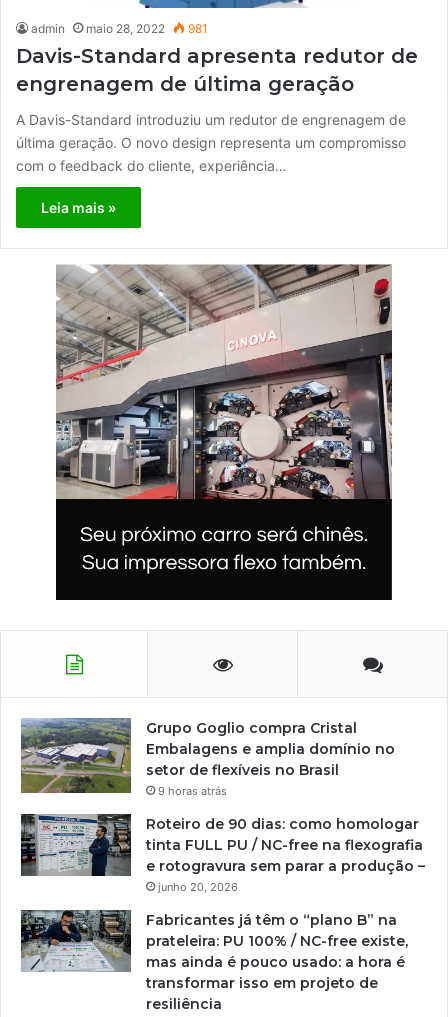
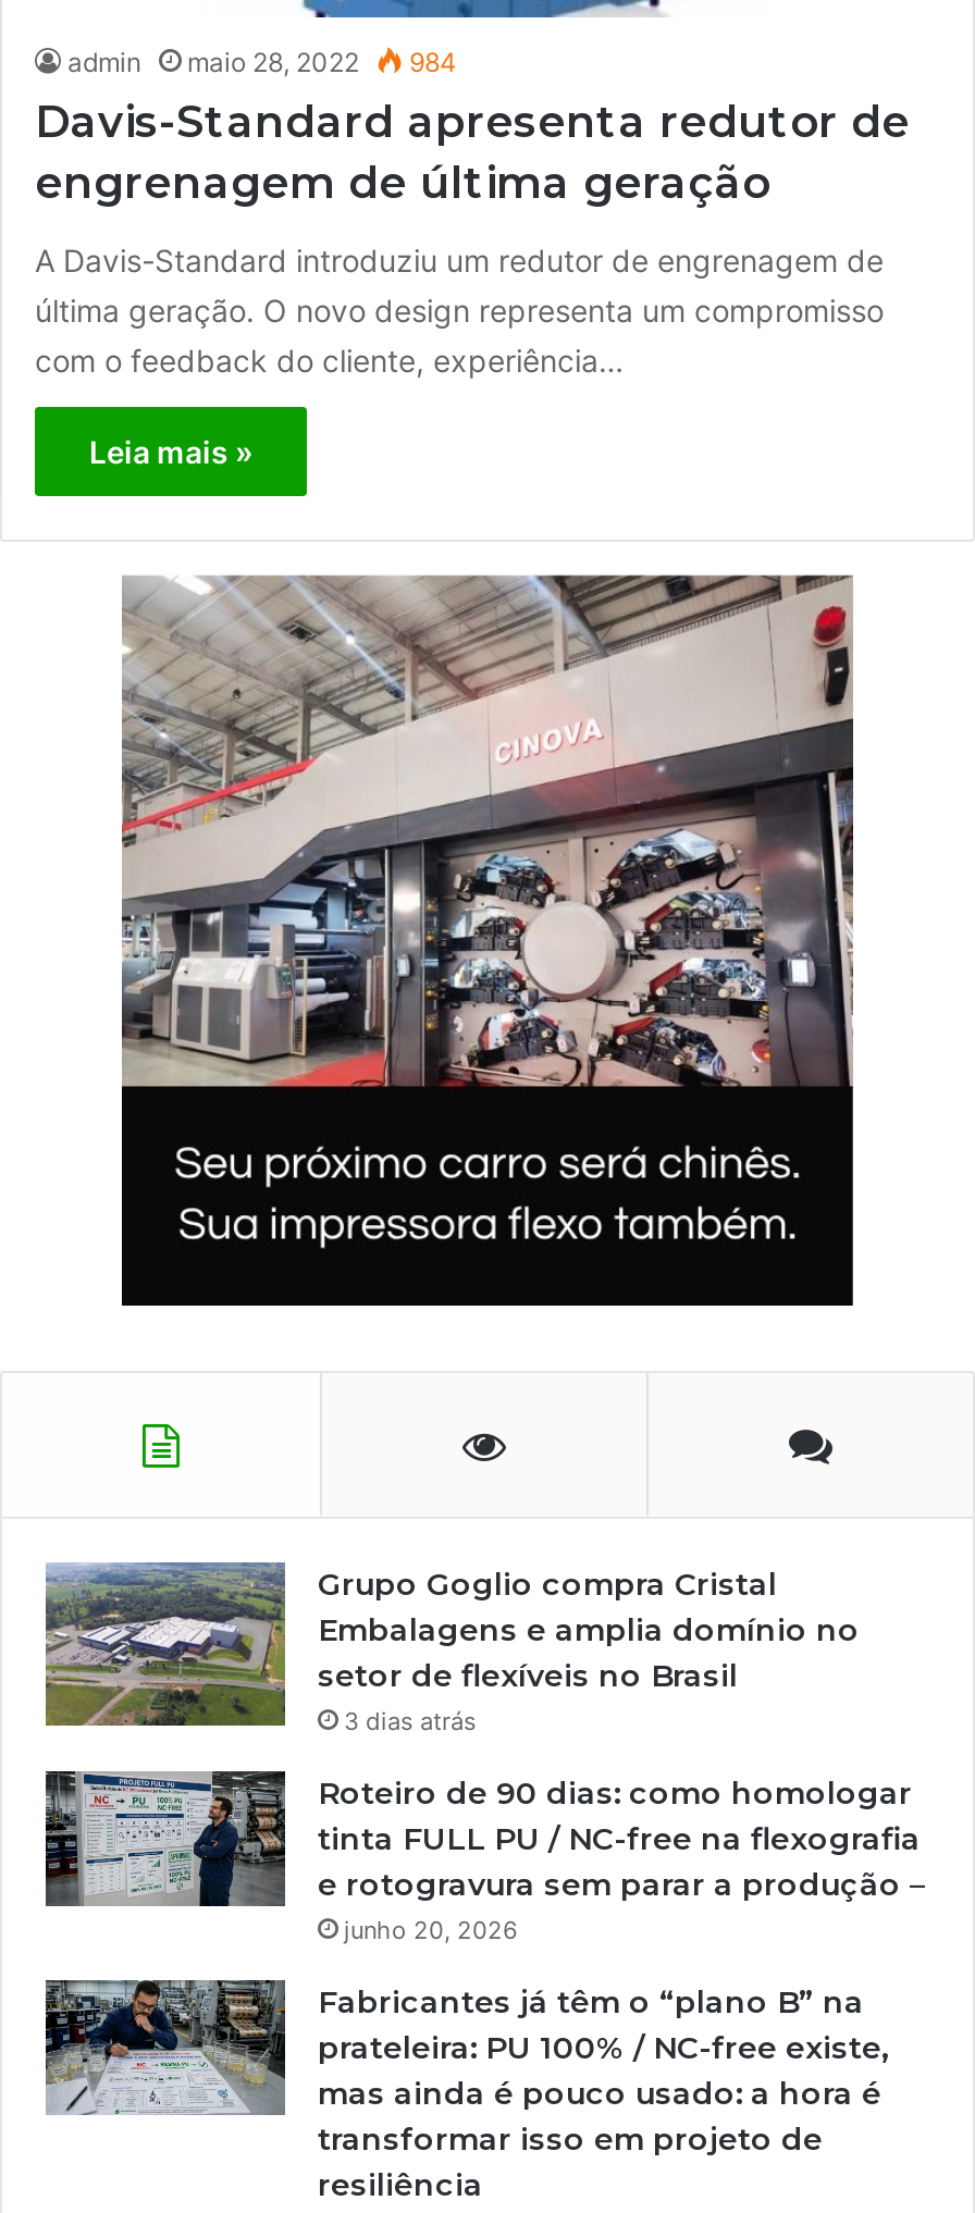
[31,21,208,36] admin maio 28, 2022 981 -> [67,45,457,78] admin maio 28, 2022 984
[158,784,227,798] 9 horas atrás -> [344,1706,477,1736] 3 dias atrás

